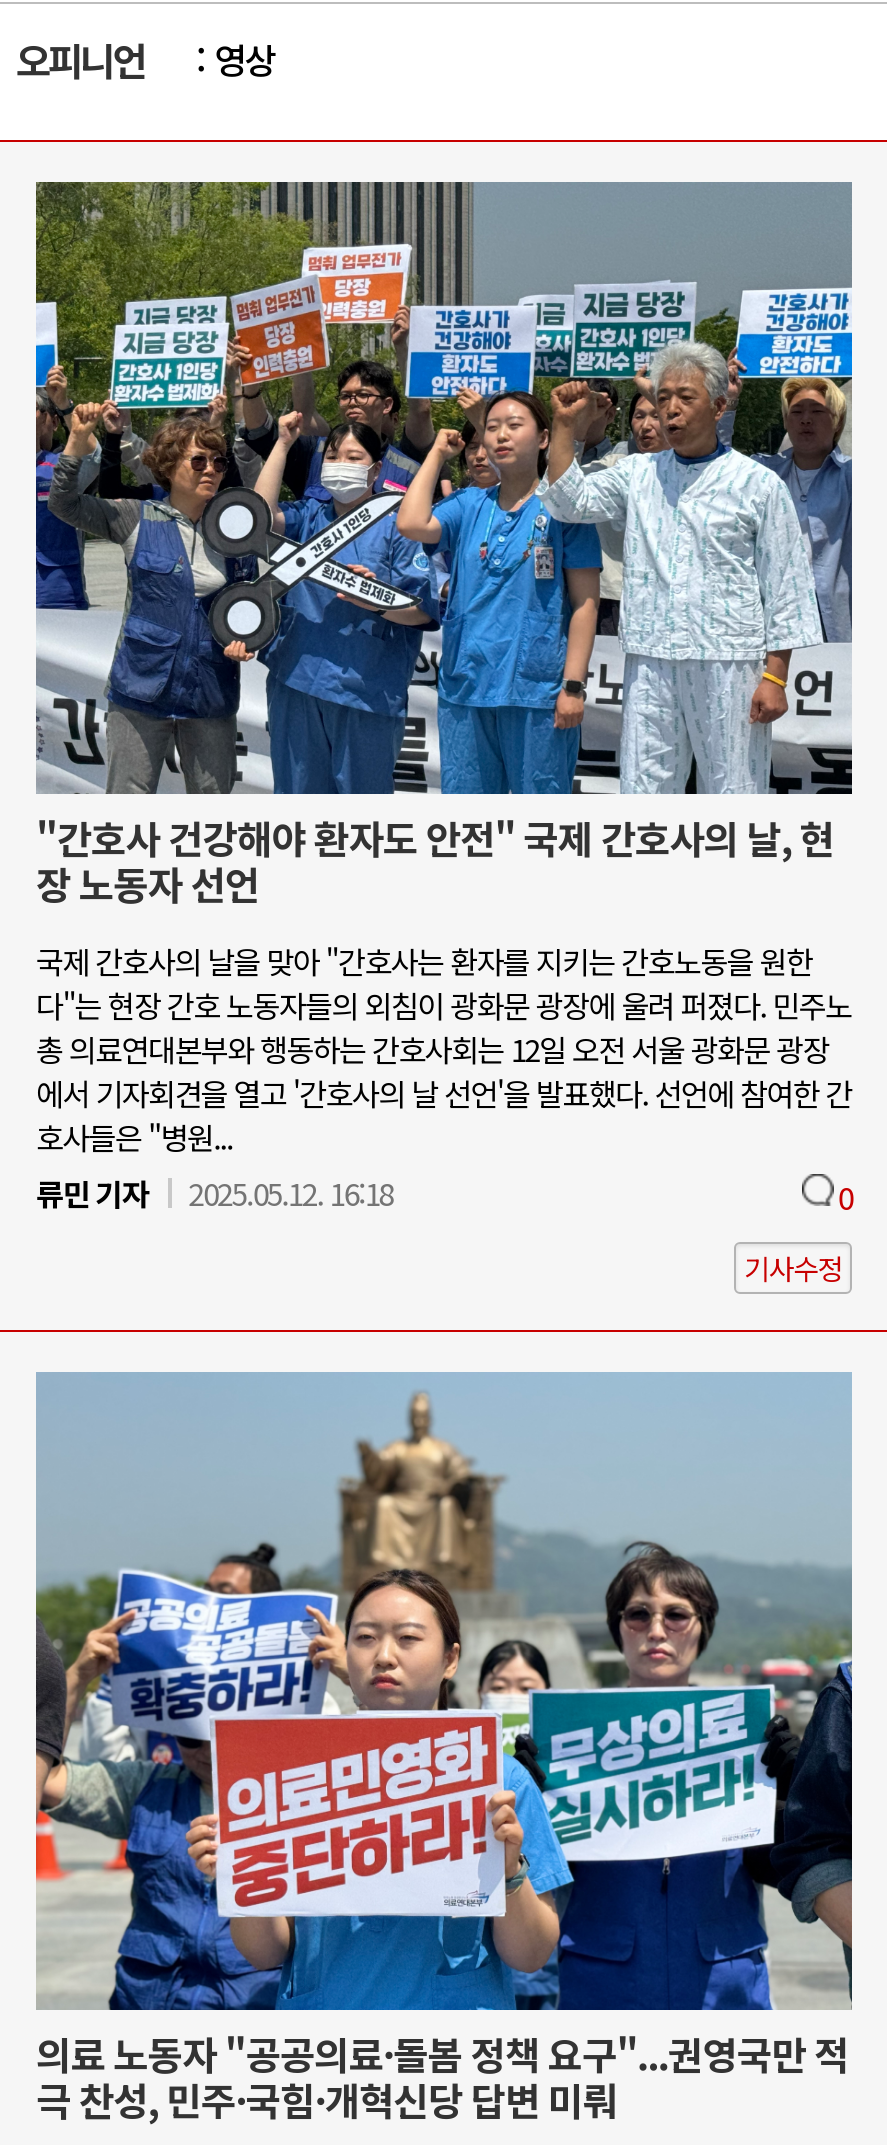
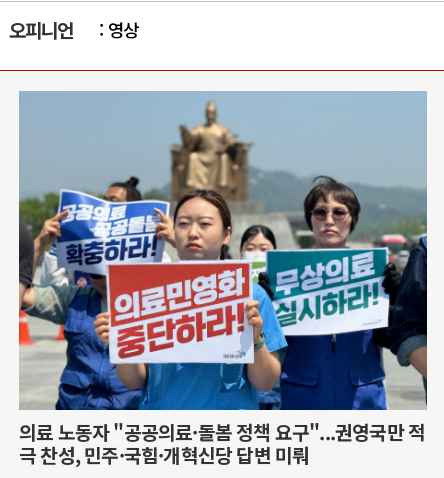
[34,180,854,1288] [image] | "간호사 건강해야 환자도 안전" 국제 간호사의 날, 현 | 장 노동자 선언 | 국제 간호사의 날을 맞아 "간호사는 환자를 지키는 간호노동을 원한 | 다"는 현장 간호 노동자들의 외침이 광화문 광장에 울려 퍼졌다. 민주노 | 총 의료연대본부와 행동하는 간호사회는 12일 오전 서울 광화문 광장 | 에서 기자회견을 열고 '간호사의 날 선언'을 발표했다. 선언에 참여한 간 | 호사들은 "병원... | 류민 기자 | 2025.05.12. 16:18 | 0 | 기사수정 -> none

